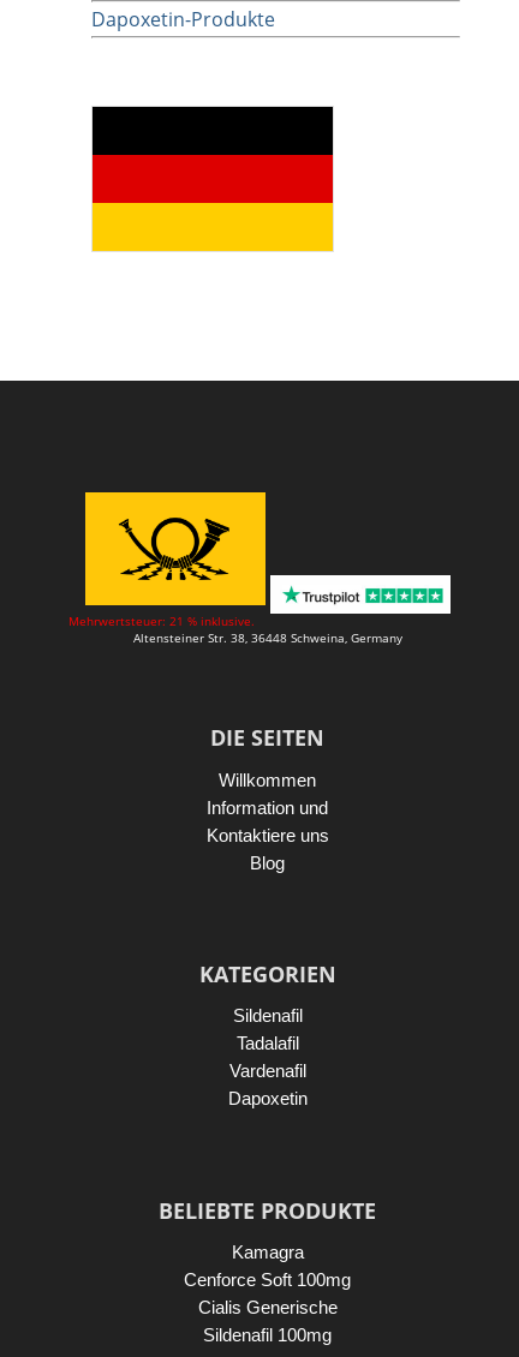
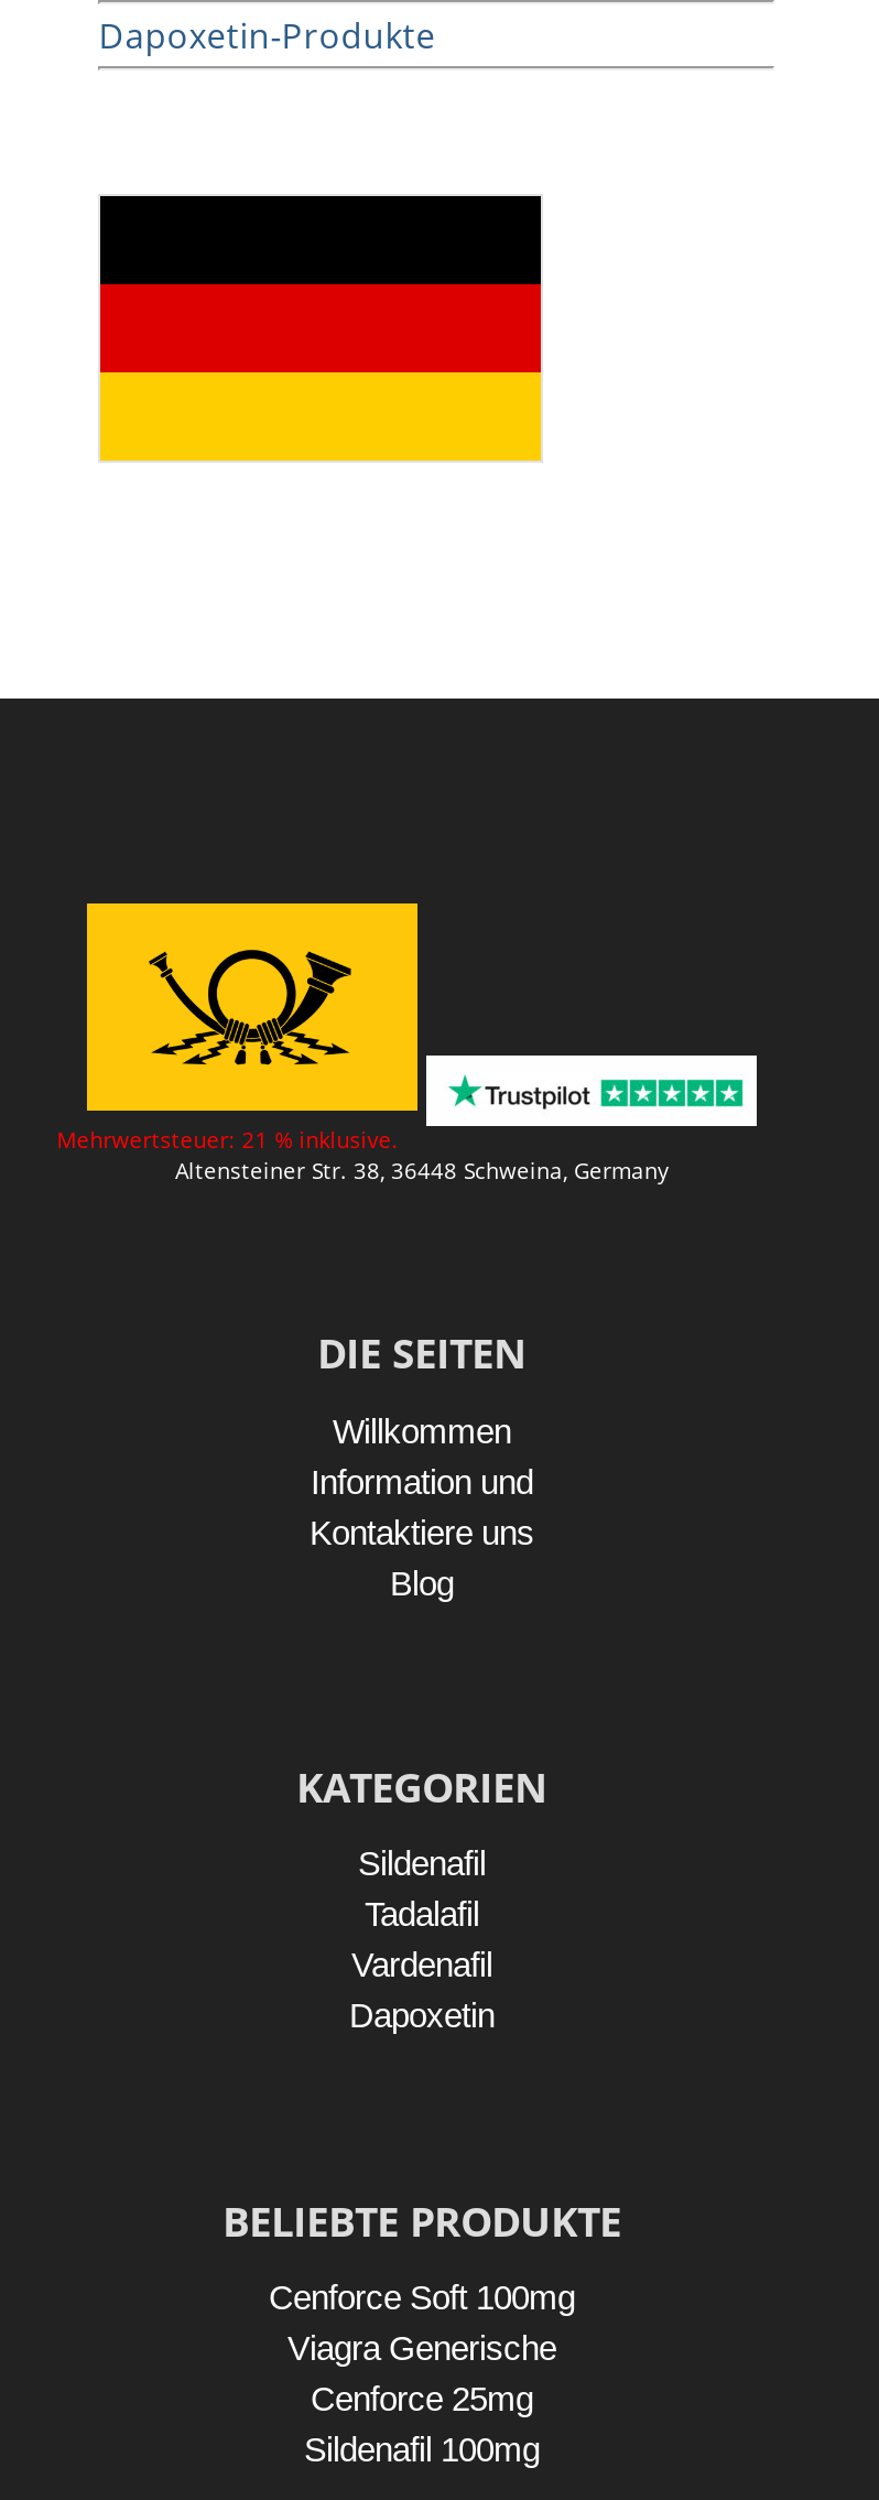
[232,1242,304,1262] Kamagra -> none
moved [184,1269,351,1290] -> [269,2279,575,2316]: Cenforce Soft 100mg
[198,1297,338,1317] Cialis Generische -> [287,2329,556,2418] Viagra Generische | Cenforce 25mg

